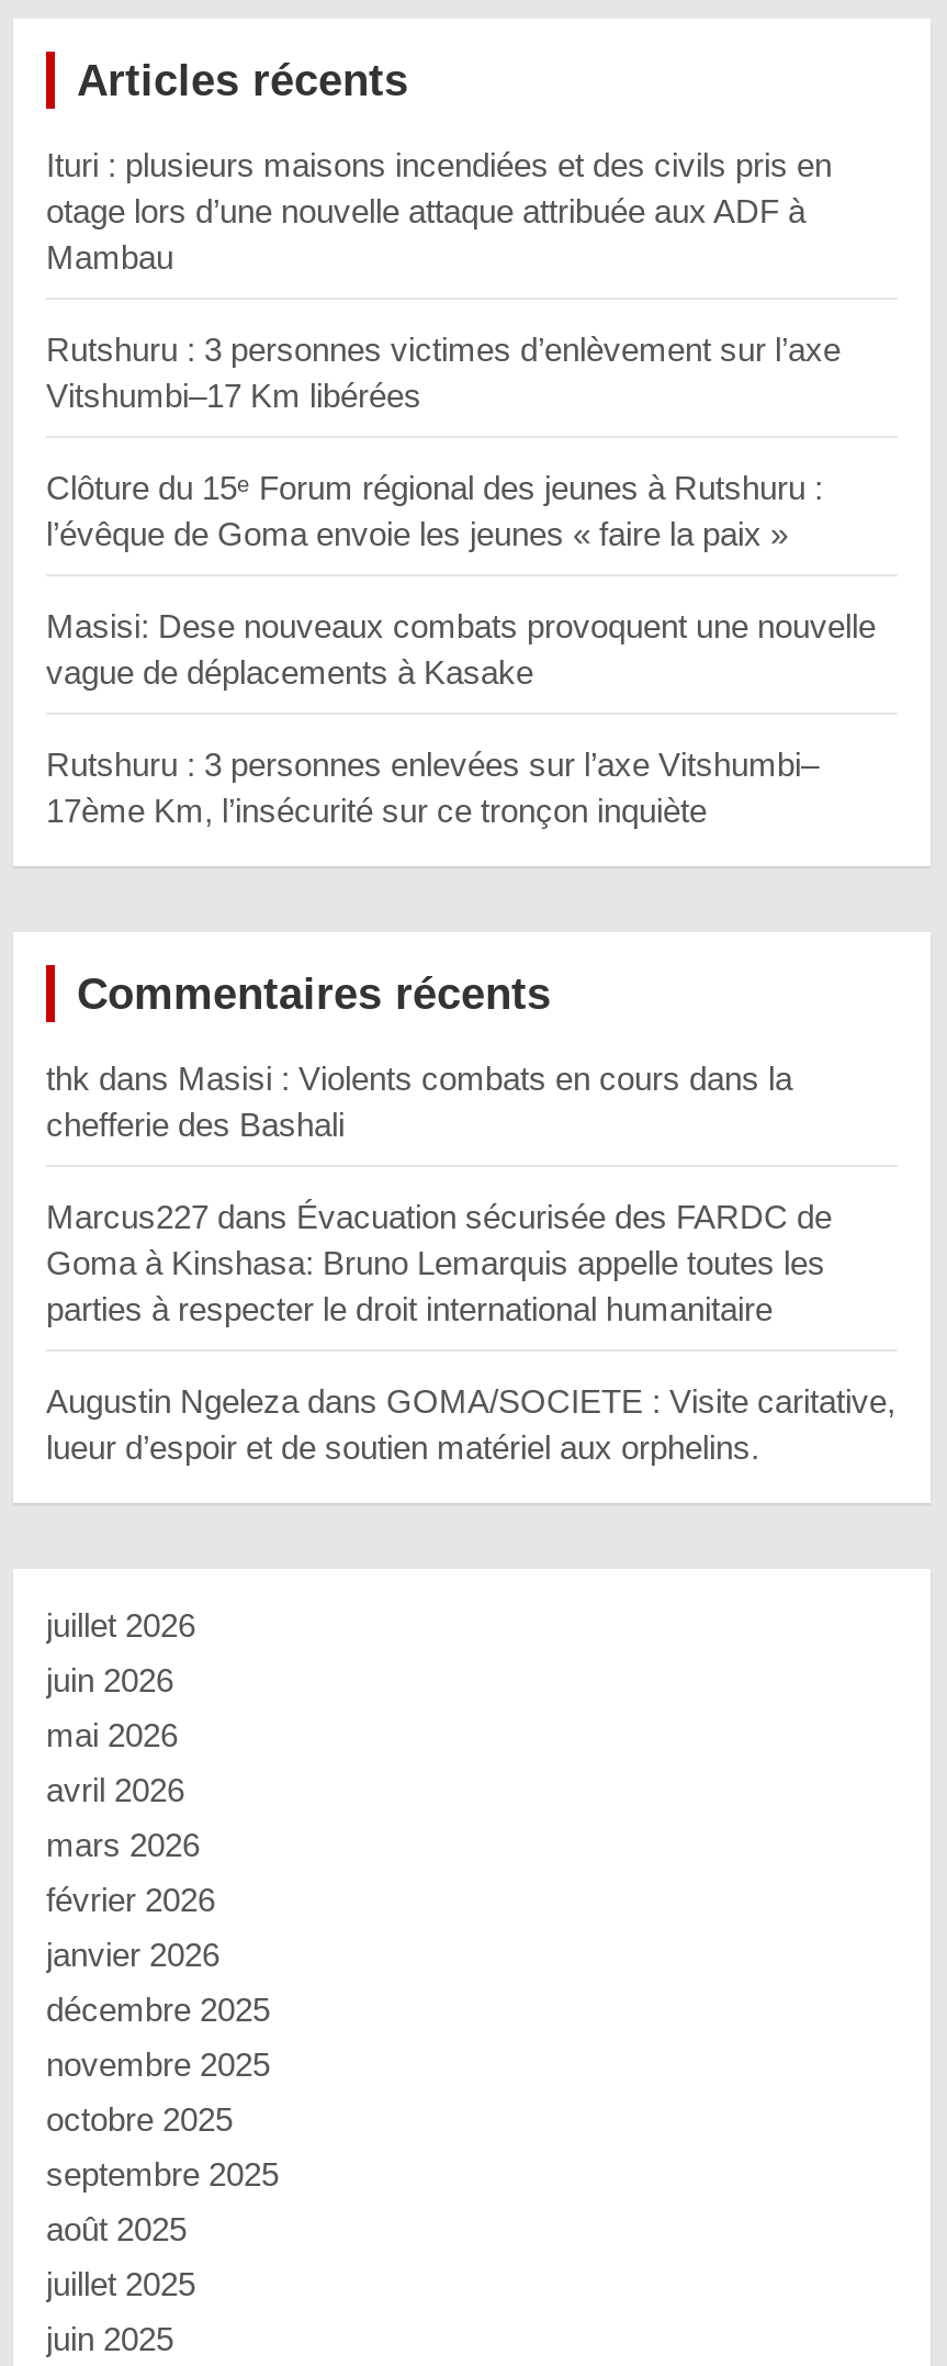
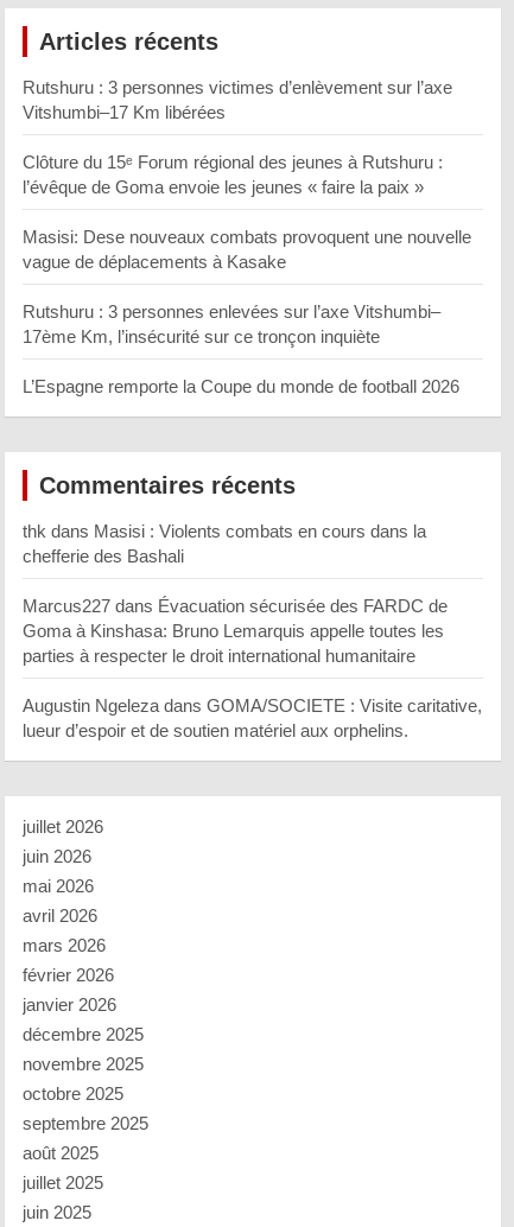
[46,146,832,275] Ituri : plusieurs maisons incendiées et des civils pris en | otage lors d’une nouvelle attaque attribuée aux ADF à | Mambau -> none
moved [46,330,876,828] -> [23,77,471,346]: Rutshuru : 3 personnes victimes d’enlèvement sur l’axe | Vitshumbi–17 Km libérées | l’évêque de Goma envoie les jeunes « faire la paix » | Masisi: Dese nouveaux combats provoquent une nouvelle | vague de déplacements à Kasake | Rutshuru : 3 personnes enlevées sur l’axe Vitshumbi– | 17ème Km, l’insécurité sur ce tronçon inquiète
none -> [23,376,459,396] L’Espagne remporte la Coupe du monde de football 2026

